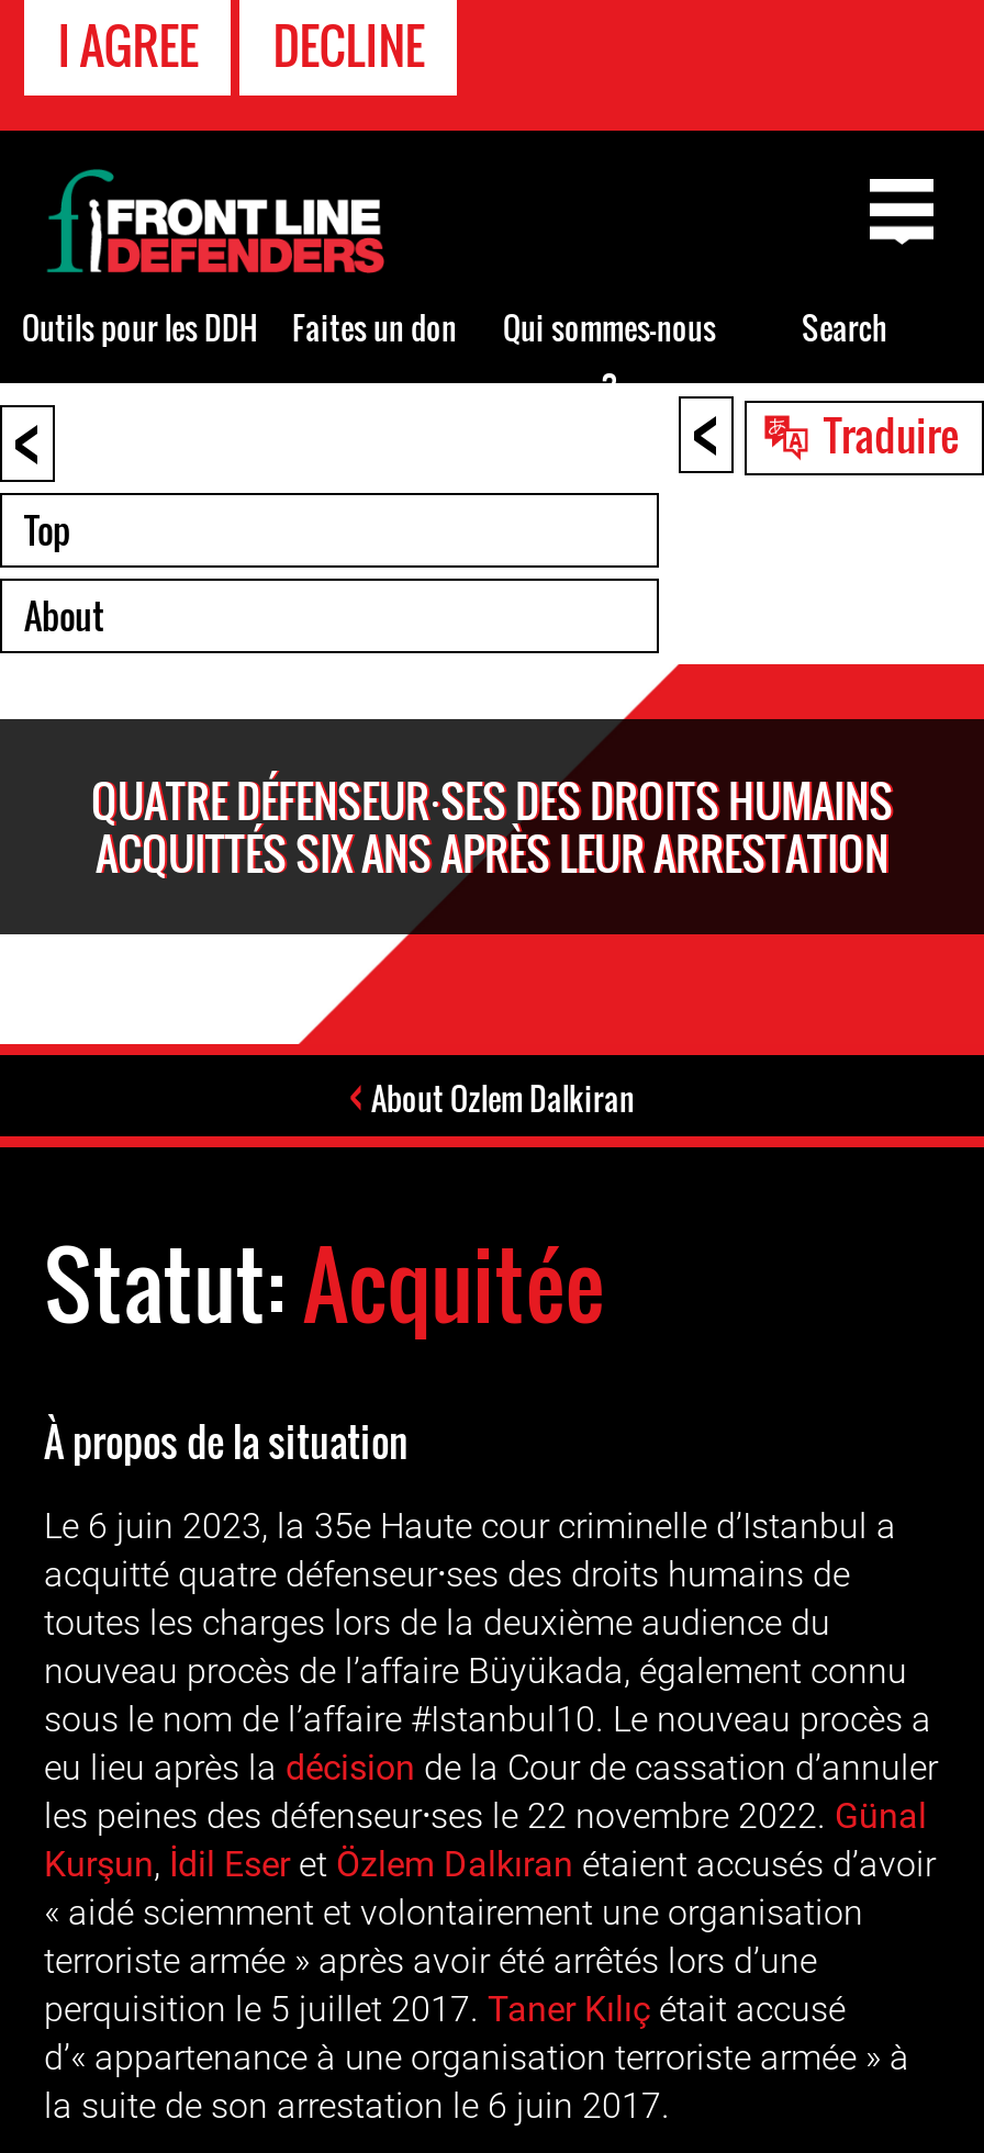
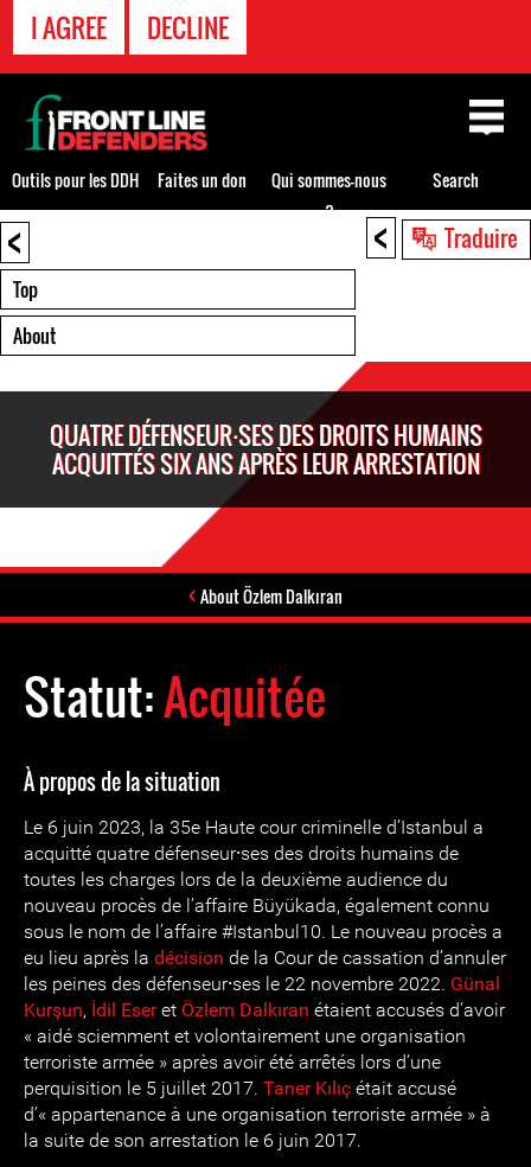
[371,1075,635,1121] About Ozlem Dalkiran -> [200,583,343,608] About Özlem Dalkıran

